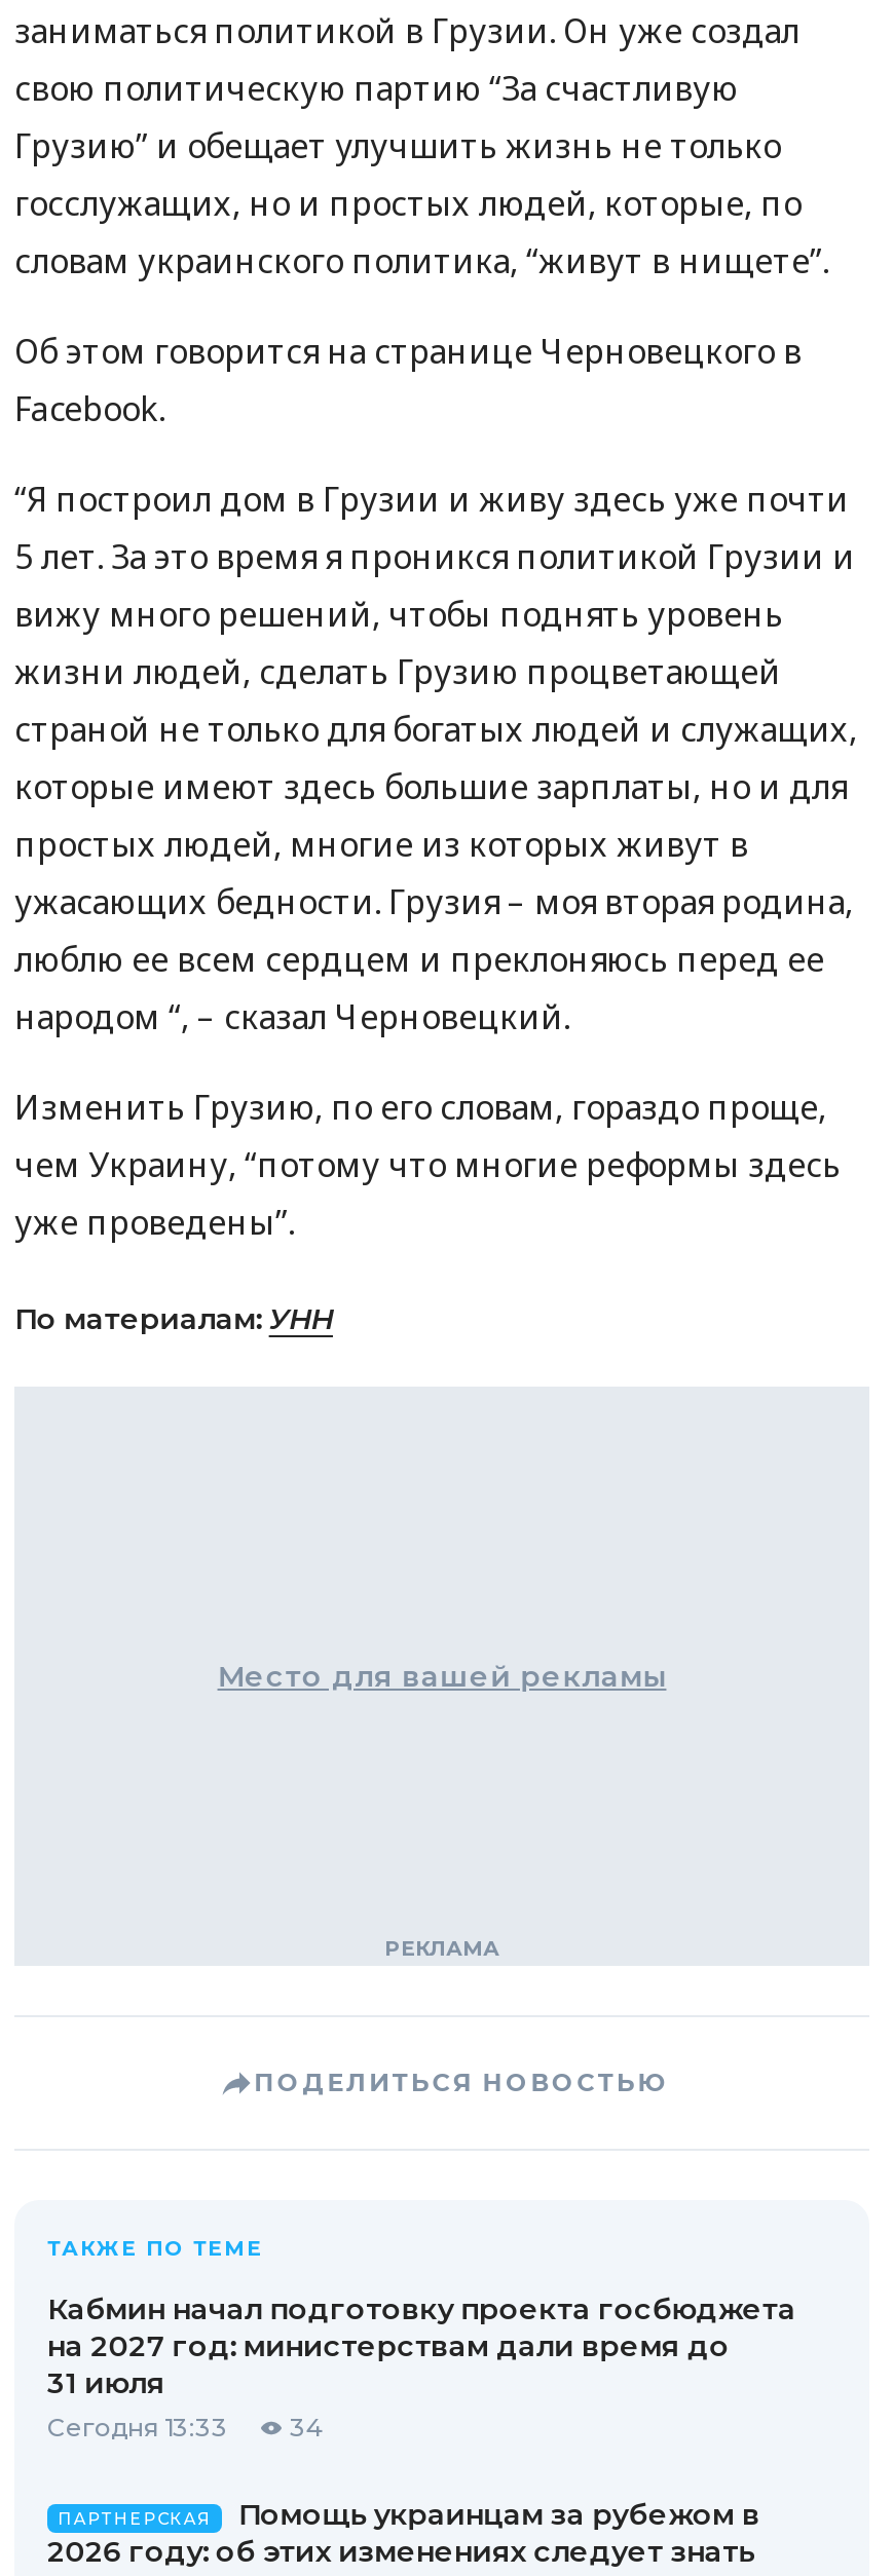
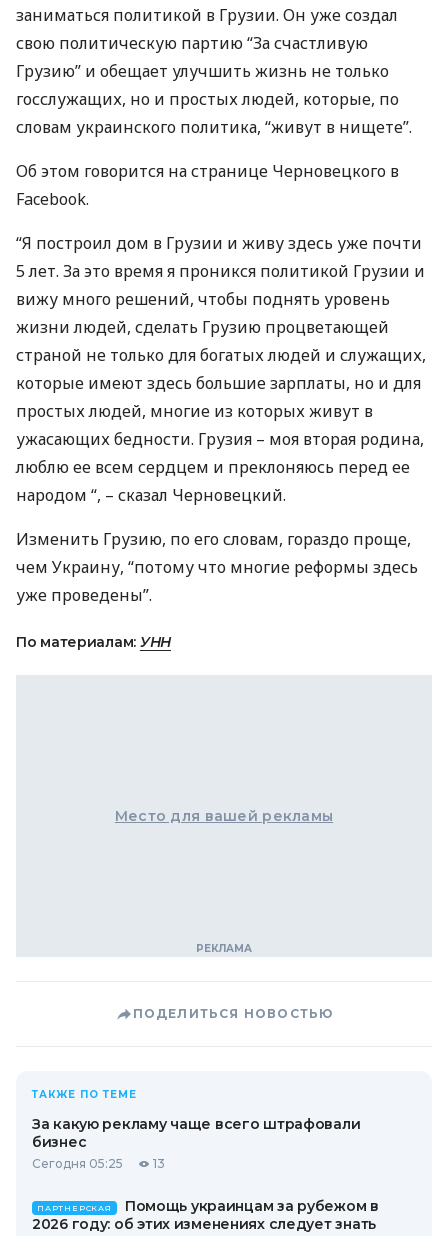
[47,2290,796,2442] Кабмин начал подготовку проекта госбюджета | на 2027 год: министерствам дали время до | 31 июля | Сегодня 13:33 | 34 -> [32,1115,360,1171] За какую рекламу чаще всего штрафовали | бизнес | Сегодня 05:25 | 13

